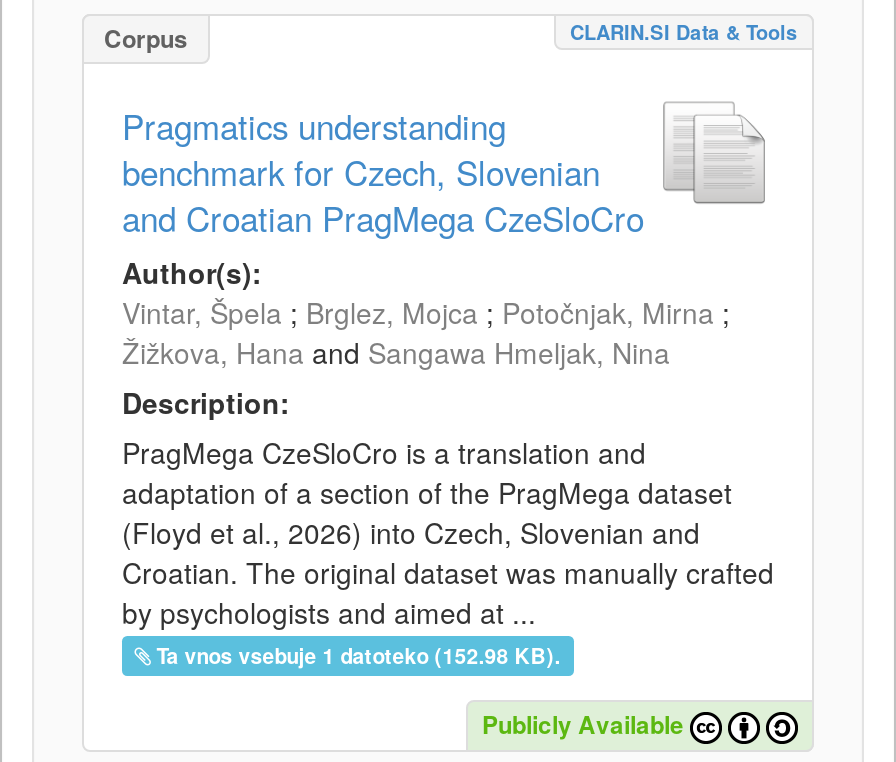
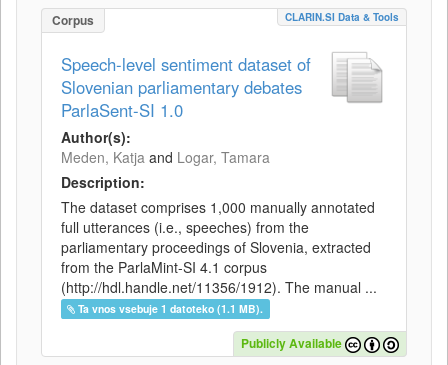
[122,102,644,242] Pragmatics understanding | benchmark for Czech, Slovenian | and Croatian PragMega CzeSloCro -> [61,52,311,122] Speech-level sentiment dataset of | Slovenian parliamentary debates | ParlaSent-SI 1.0
[122,292,730,372] Vintar, Špela ; Brglez, Mojca ; Potočnjak, Mirna ; | Žižkova, Hana and Sangawa Hmeljak, Nina -> [61,147,270,167] Meden, Katja and Logar, Tamara
[122,432,774,670] PragMega CzeSloCro is a translation and | adaptation of a section of the PragMega dataset | (Floyd et al., 2026) into Czech, Slovenian and | Croatian. The original dataset was manually crafted | by psychologists and aimed at ... | Ta vnos vsebuje 1 datoteko (152.98 KB). -> [61,197,377,316] The dataset comprises 1,000 manually annotated | full utterances (i.e., speeches) from the | parliamentary proceedings of Slovenia, extracted | from the ParlaMint-SI 4.1 corpus | (http://hdl.handle.net/11356/1912). The manual ... | Ta vnos vsebuje 1 datoteko (1.1 MB).

